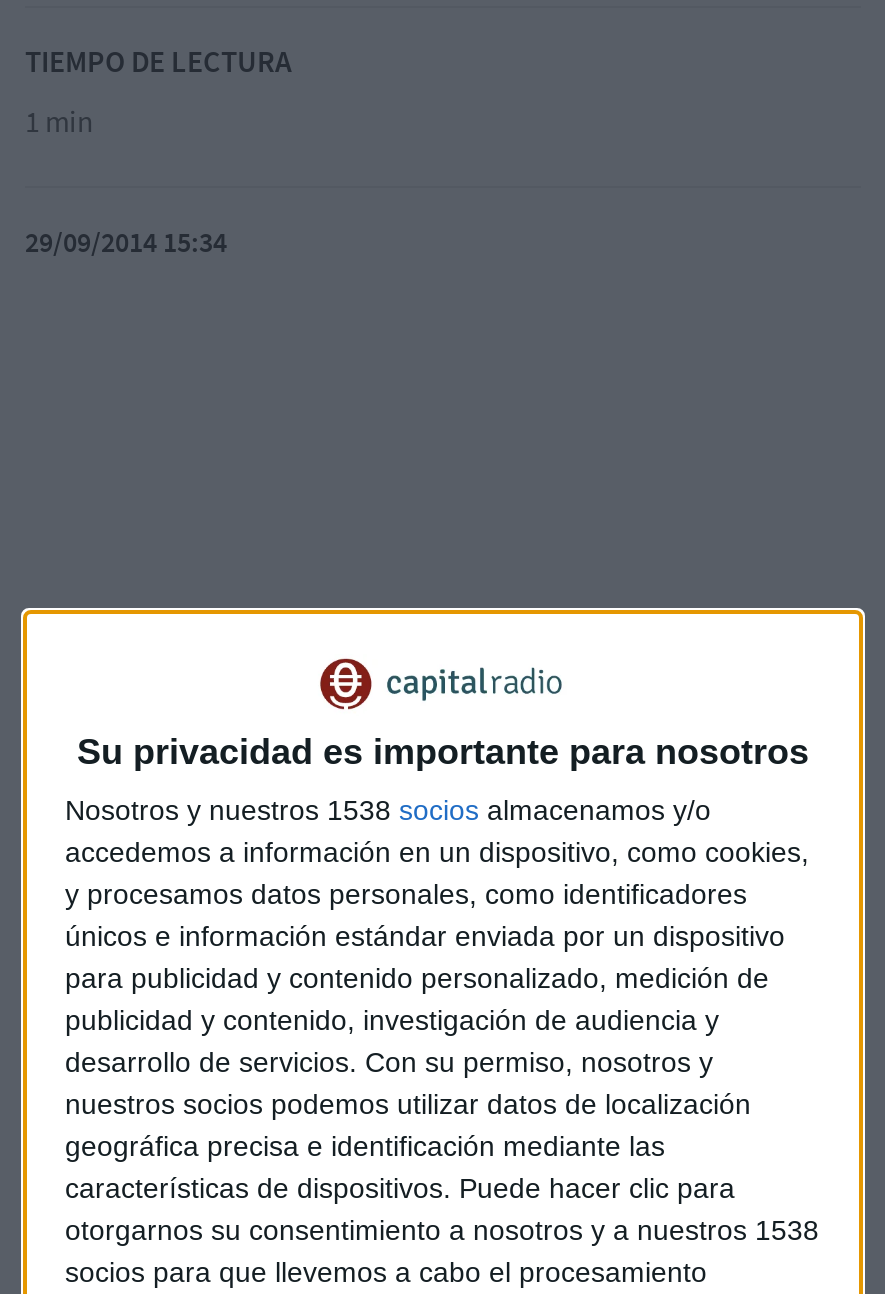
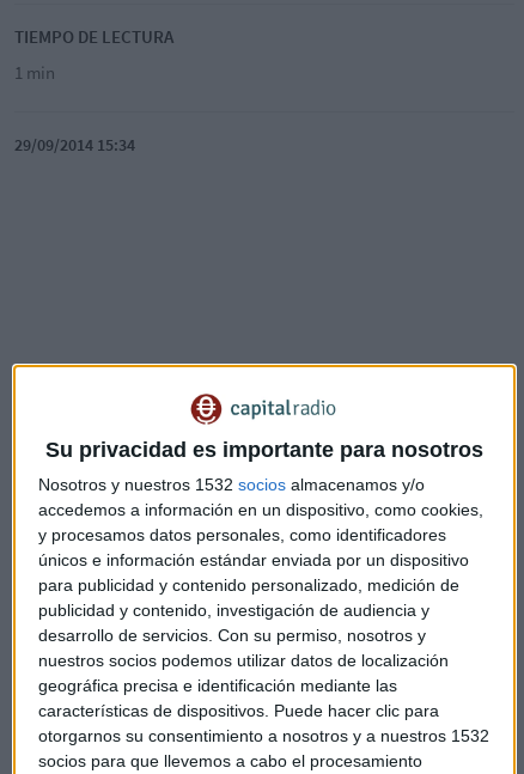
[65,793,711,825] Nosotros y nuestros 1538 socios almacenamos y/o -> [38,474,425,494] Nosotros y nuestros 1532 socios almacenamos y/o
[65,1213,819,1245] otorgarnos su consentimiento a nosotros y a nuestros 1538 -> [38,726,489,745] otorgarnos su consentimiento a nosotros y a nuestros 1532

